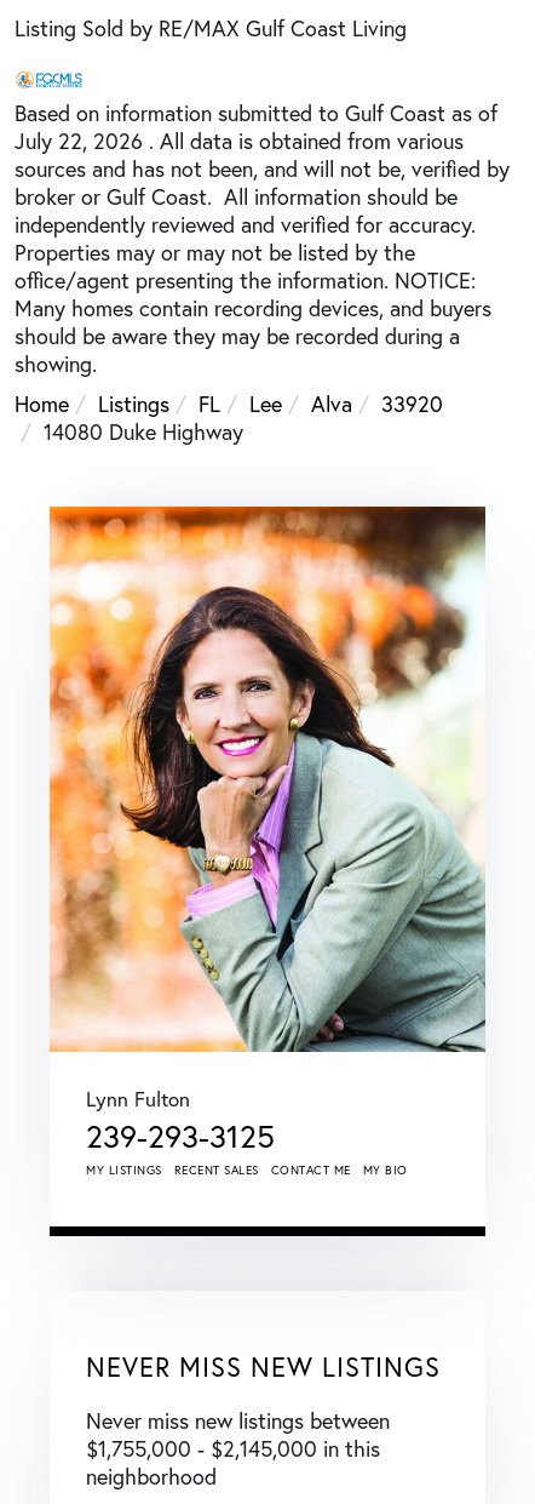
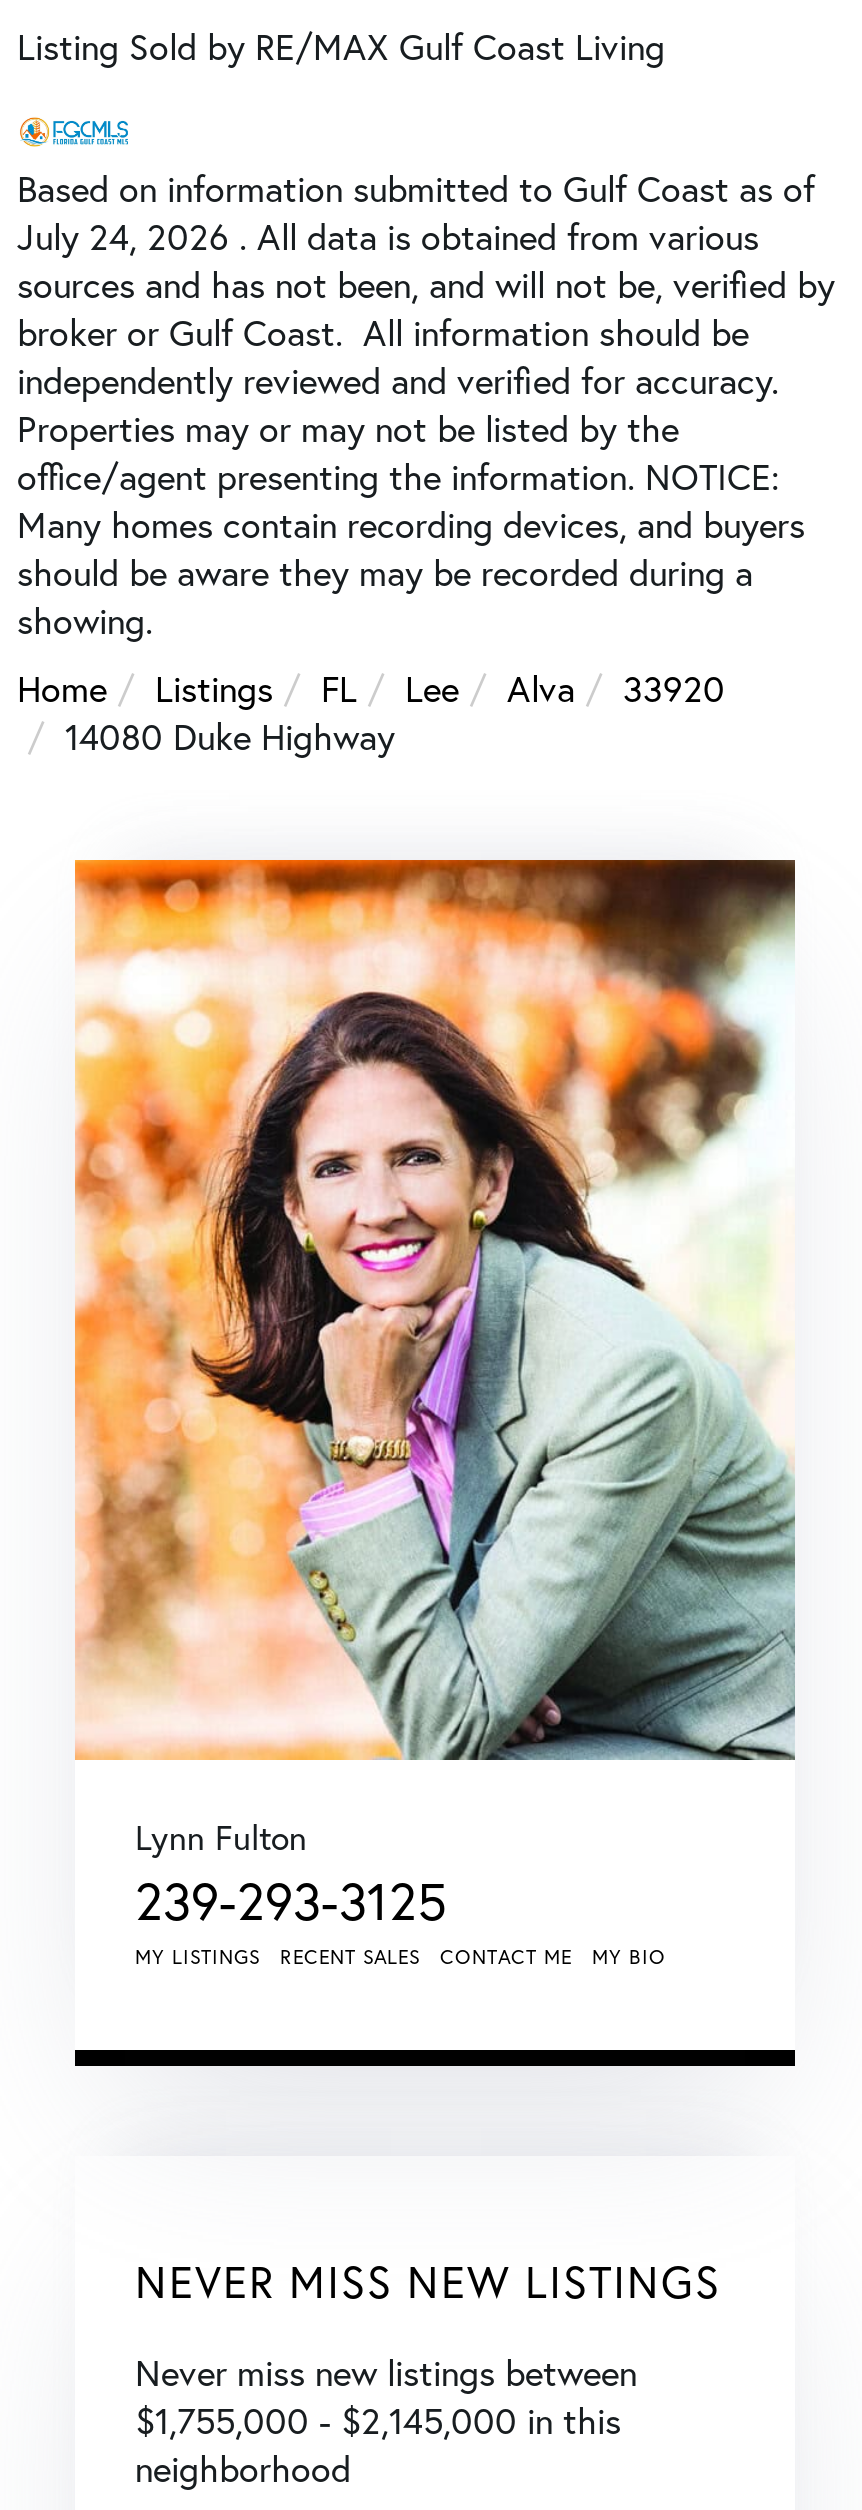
[15,127,464,155] July 22, 2026 . All data is obtained from various -> [17,212,759,260] July 24, 2026 . All data is obtained from various

